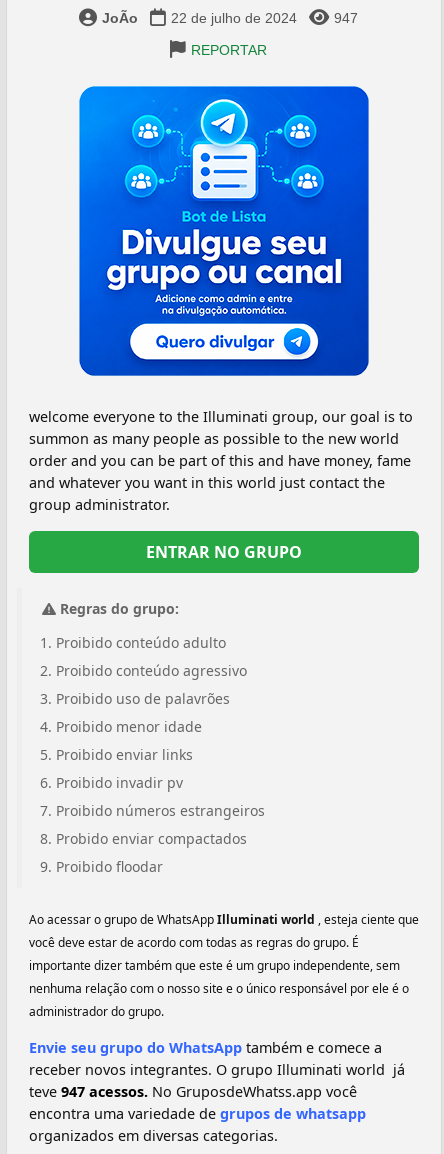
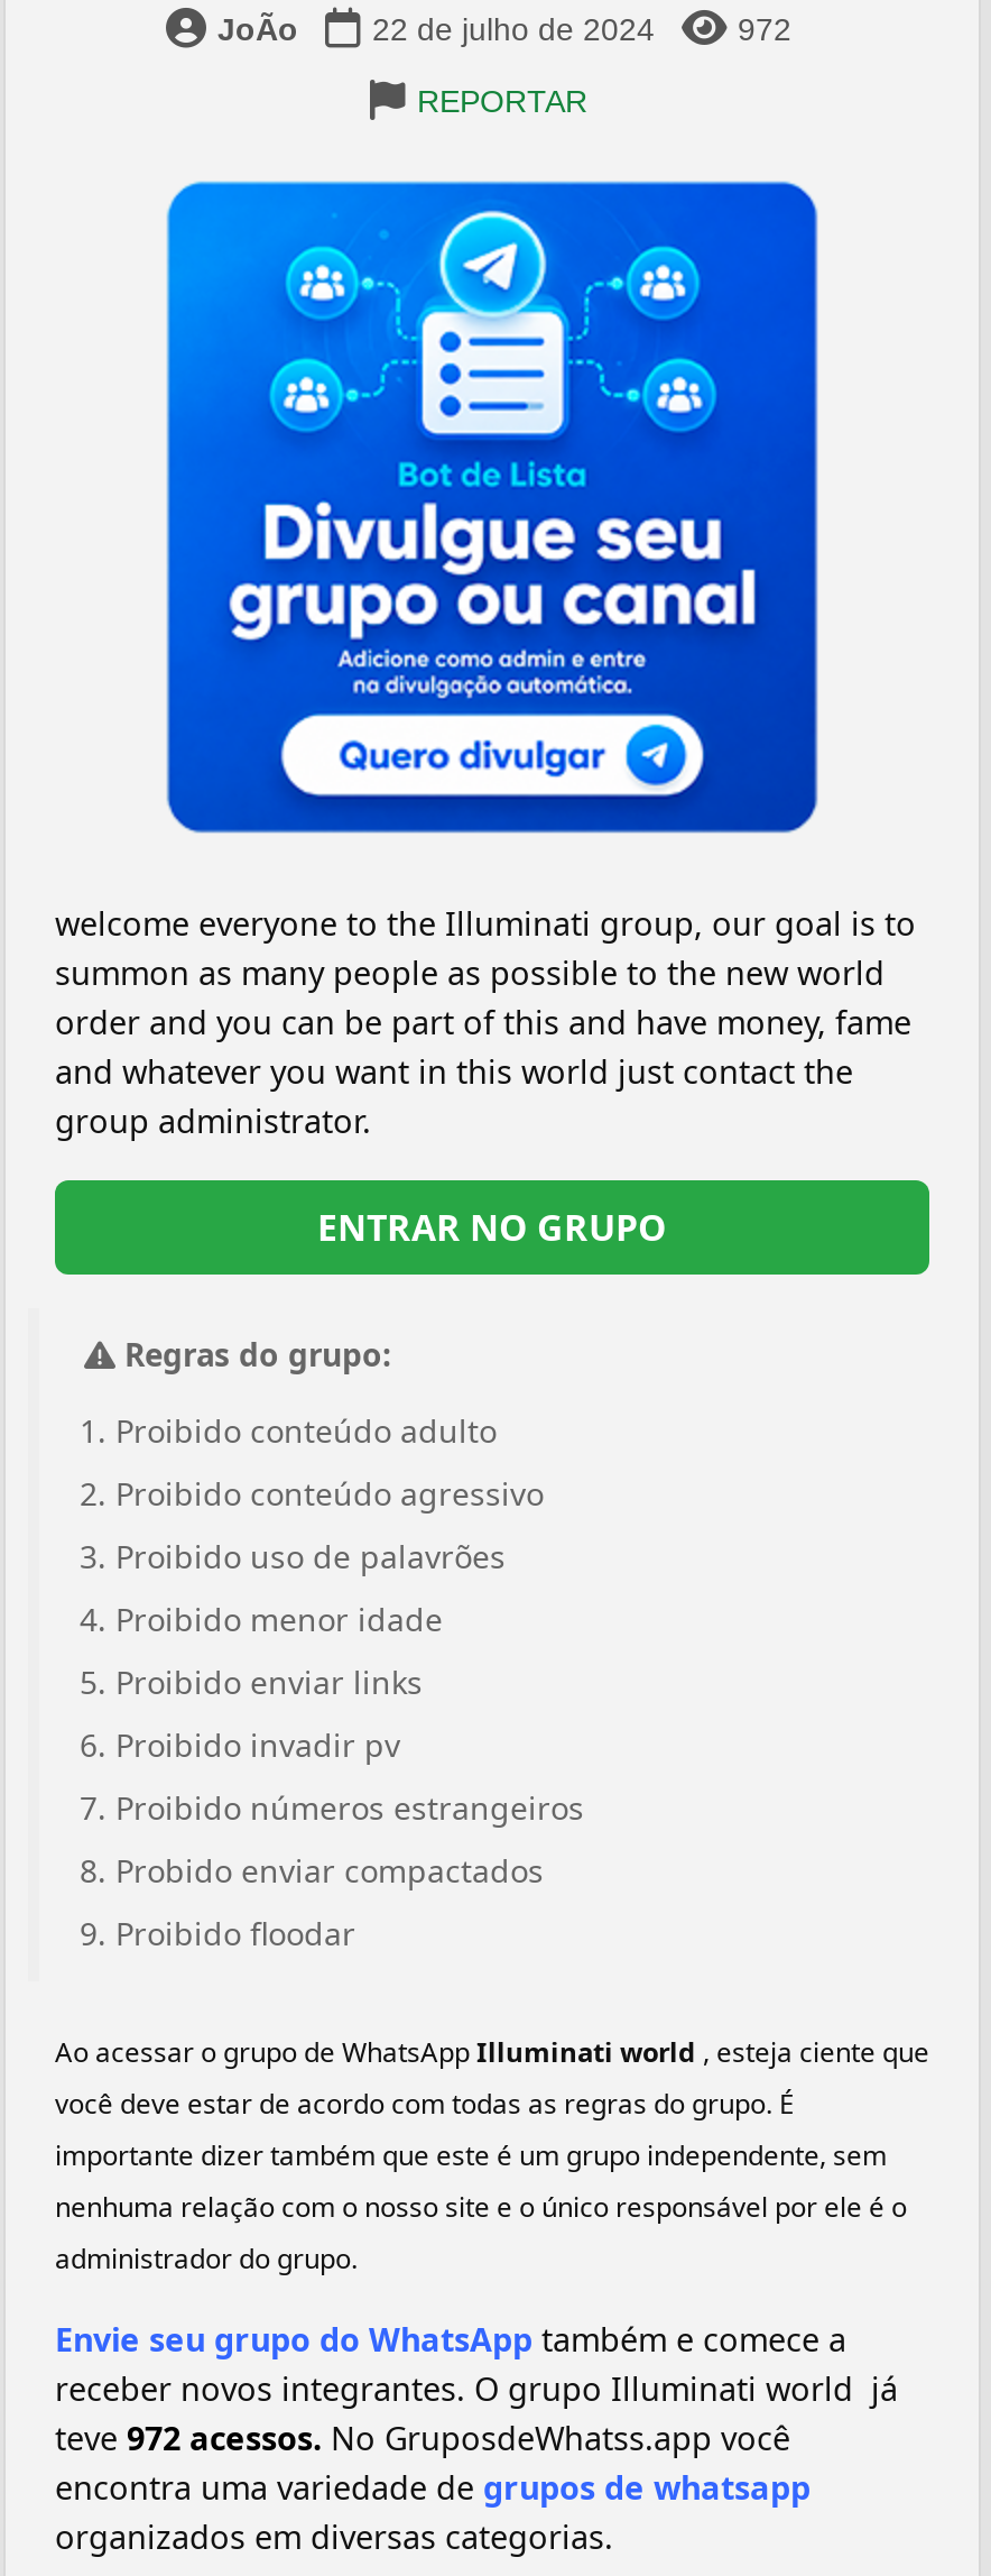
[333,10,357,26] 947 -> [738,11,791,47] 972
[29,1082,357,1101] teve 947 acessos. No GruposdeWhatss.app você -> [55,2417,790,2460] teve 972 acessos. No GruposdeWhatss.app você

